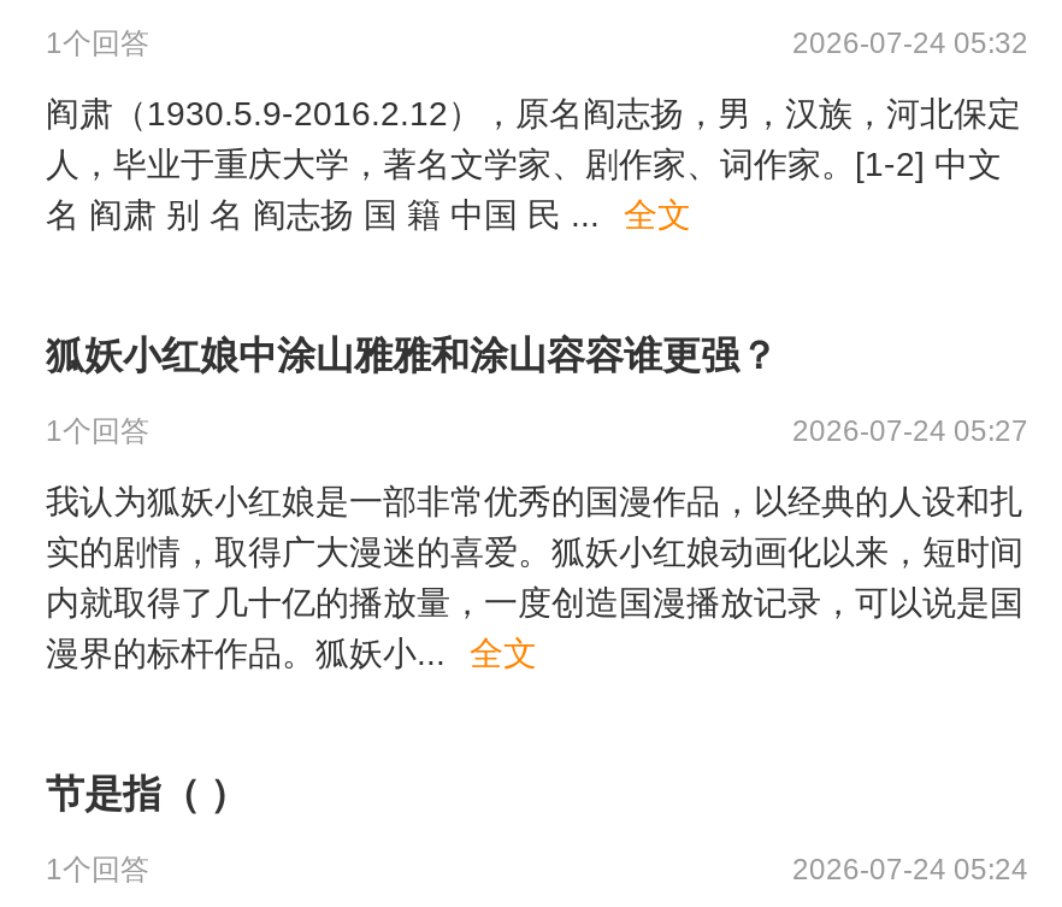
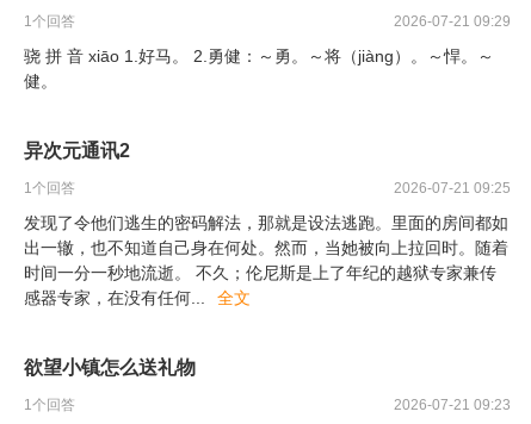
[792,26,1028,60] 2026-07-24 05:32 -> [394,13,511,30] 2026-07-21 09:29
[46,94,1021,234] 阎肃（1930.5.9-2016.2.12），原名阎志扬，男，汉族，河北保定 | 人，毕业于重庆大学，著名文学家、剧作家、词作家。[1-2] 中文 | 名 阎肃 别 名 阎志扬 国 籍 中国 民... | 全文 -> [24,46,494,91] 骁 拼 音 xiāo 1.好马。 2.勇健：～勇。～将（jiàng）。～悍。～ | 健。
[46,335,778,376] 狐妖小红娘中涂山雅雅和涂山容容谁更强？ -> [24,141,130,161] 异次元通讯2
[792,414,1028,448] 2026-07-24 05:27 -> [394,180,511,197] 2026-07-21 09:25
[46,482,1023,672] 我认为狐妖小红娘是一部非常优秀的国漫作品，以经典的人设和扎 | 实的剧情，取得广大漫迷的喜爱。狐妖小红娘动画化以来，短时间 | 内就取得了几十亿的播放量，一度创造国漫播放记录，可以说是国 | 漫界的标杆作品。狐妖小... -> [24,213,508,307] 发现了令他们逃生的密码解法，那就是设法逃跑。里面的房间都如 | 出一辙，也不知道自己身在何处。然而，当她被向上拉回时。随着 | 时间一分一秒地流逝。 不久；伦尼斯是上了年纪的越狱专家兼传 | 感器专家，在没有任何...
[46,773,248,814] 节是指（ ） -> [24,357,196,378] 欲望小镇怎么送礼物
[792,853,1028,887] 2026-07-24 05:24 -> [394,397,511,413] 2026-07-21 09:23

